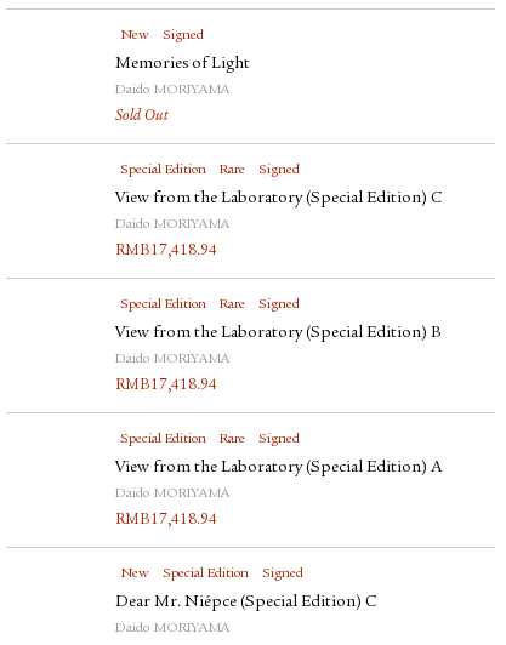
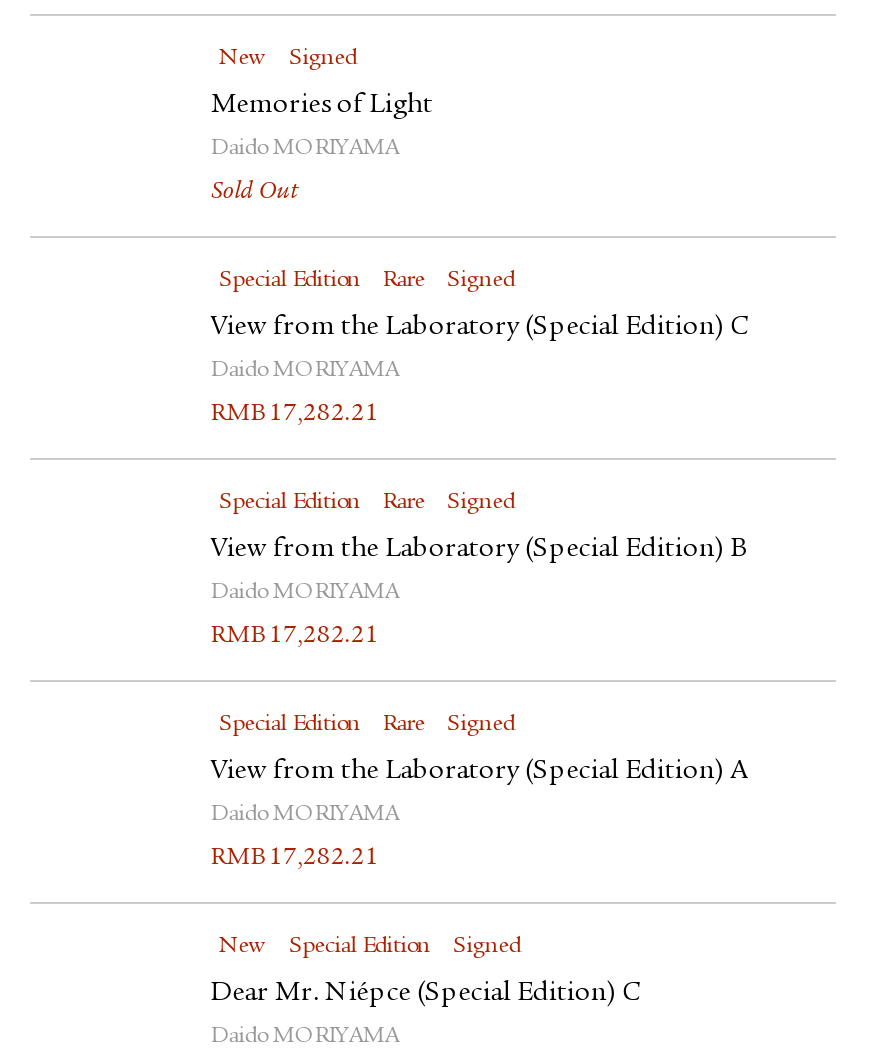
[116,244,218,260] RMB 17,418.94 -> [211,402,379,428] RMB 17,282.21
[116,379,218,394] RMB 17,418.94 -> [211,624,379,650] RMB 17,282.21
[116,513,218,529] RMB 17,418.94 -> [211,846,379,872] RMB 17,282.21

